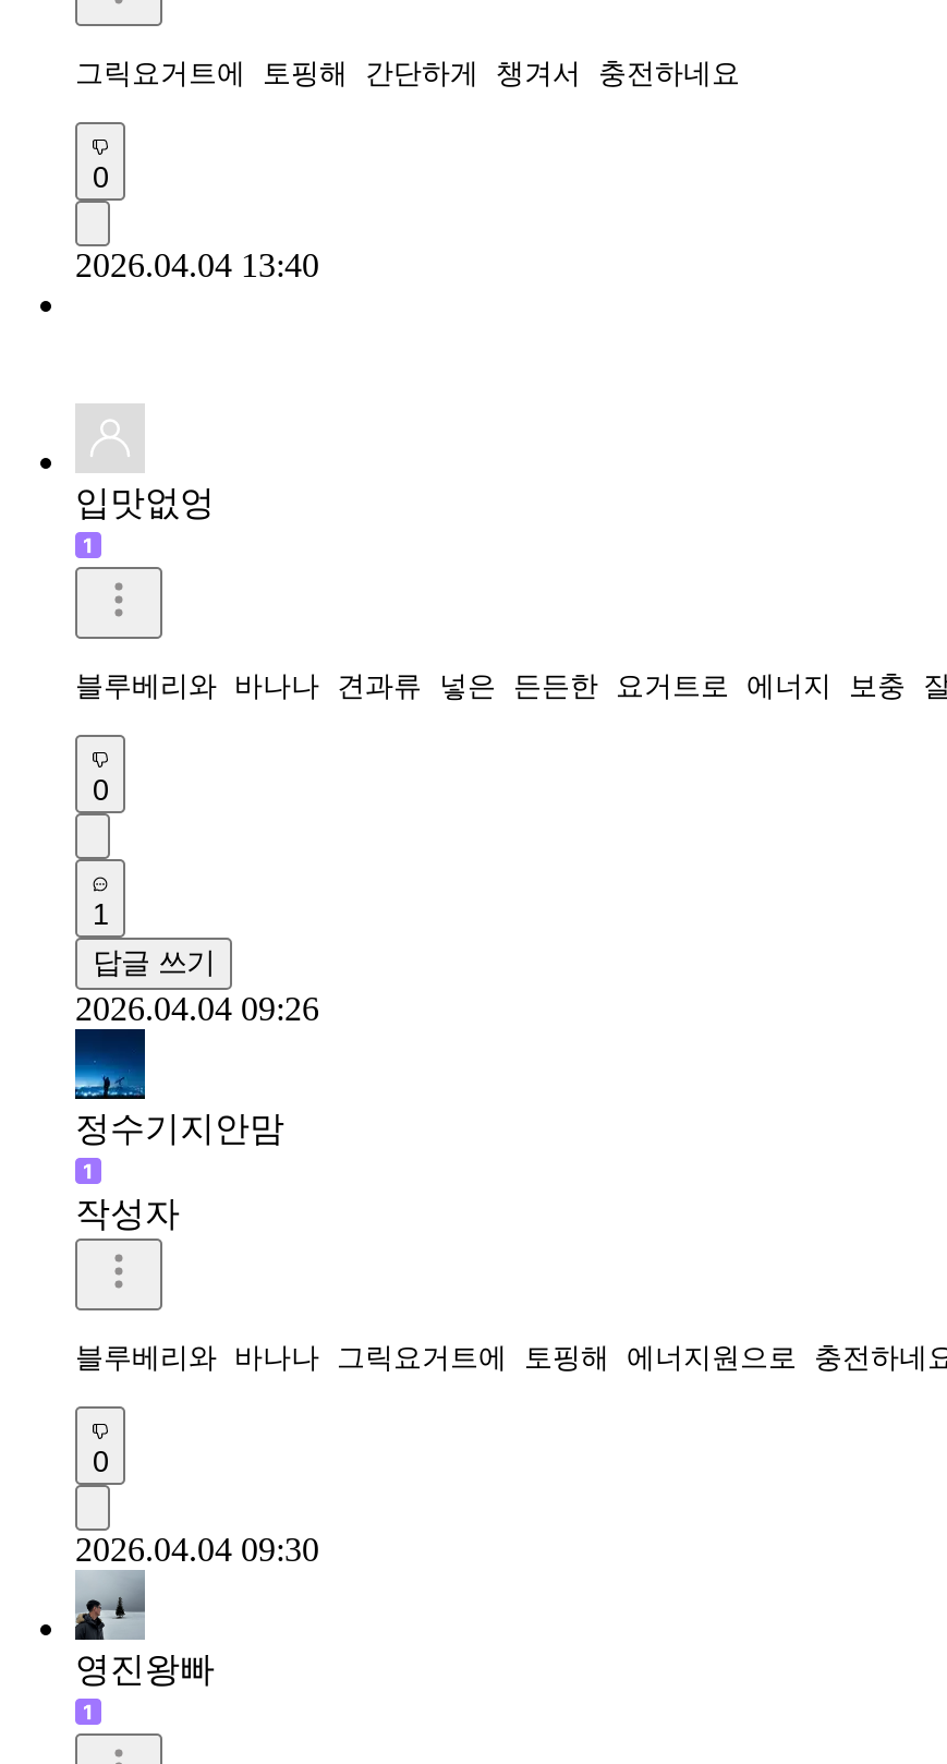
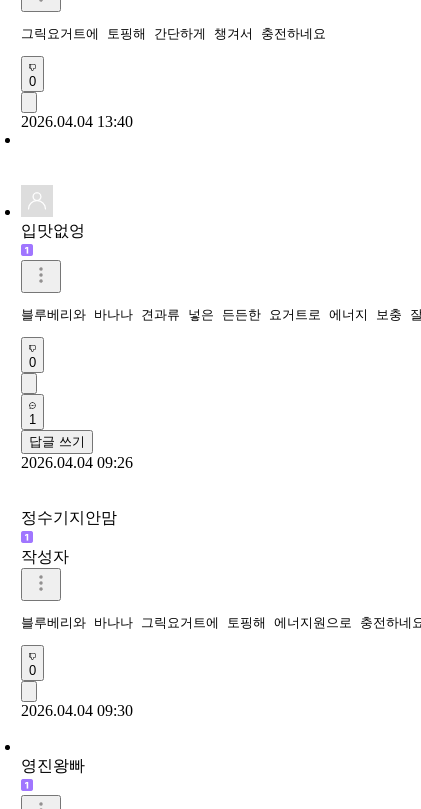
[71,1031,149,1103] [image] -> none
[73,1572,147,1642] [image] -> none

